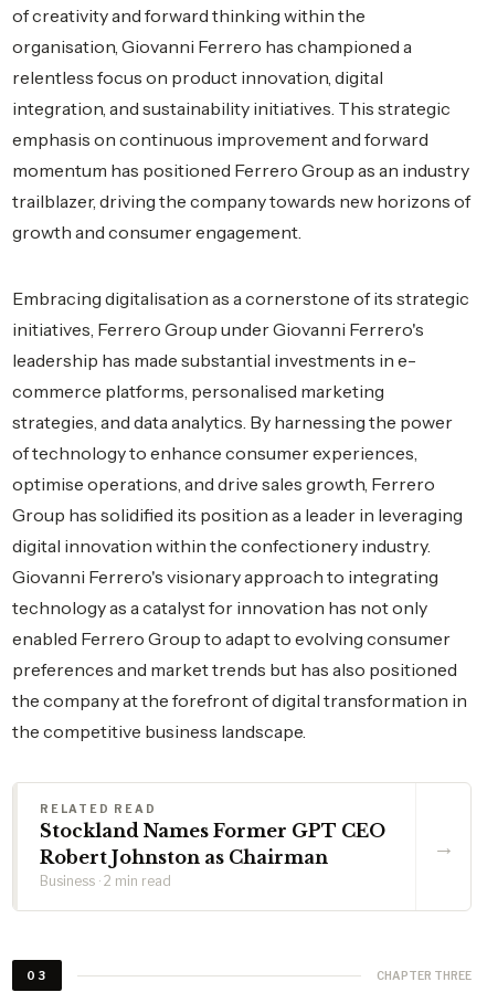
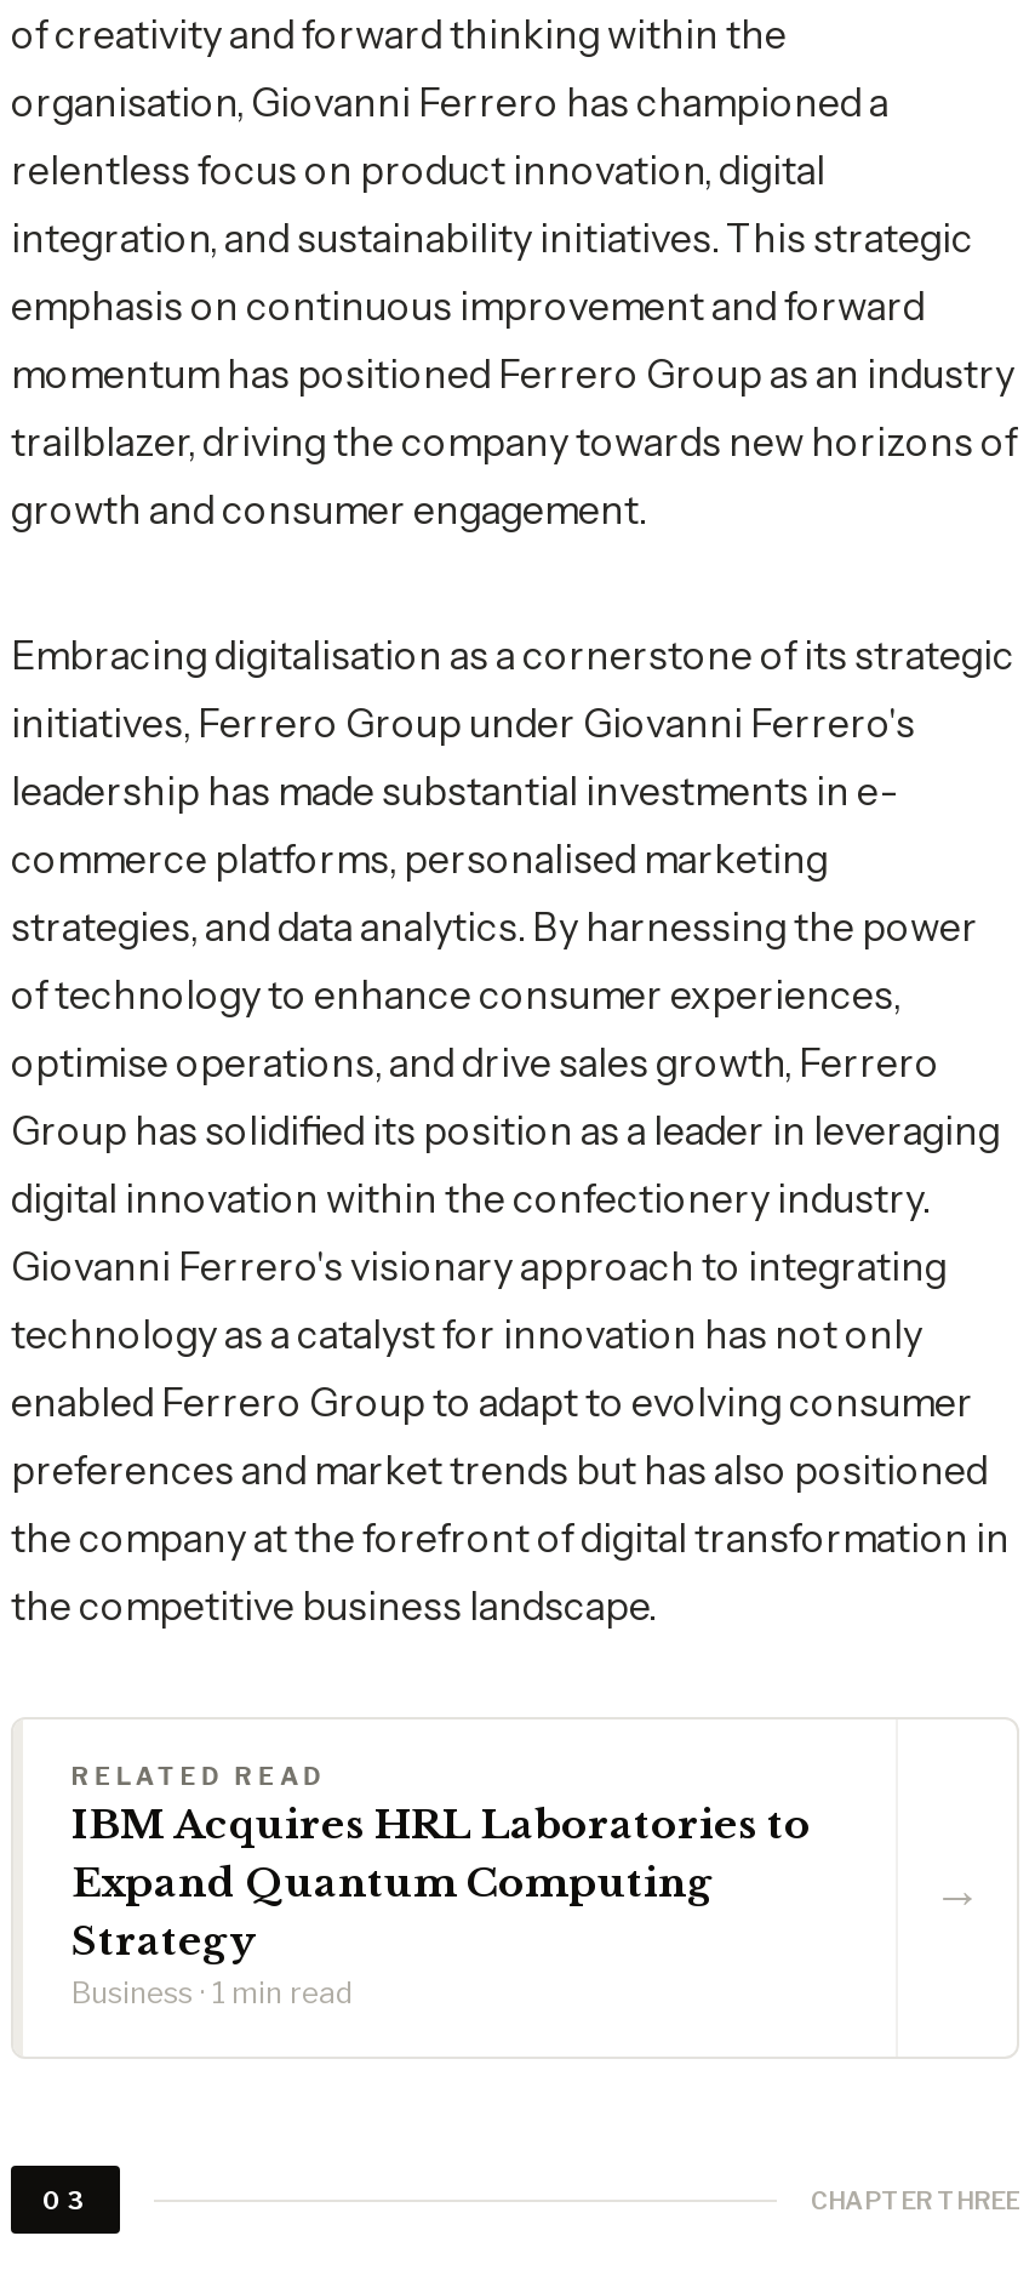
[40,820,385,889] Stockland Names Former GPT CEO | Robert Johnston as Chairman | Business · 2 min read -> [72,1800,811,2011] IBM Acquires HRL Laboratories to | Expand Quantum Computing | Strategy | Business · 1 min read

